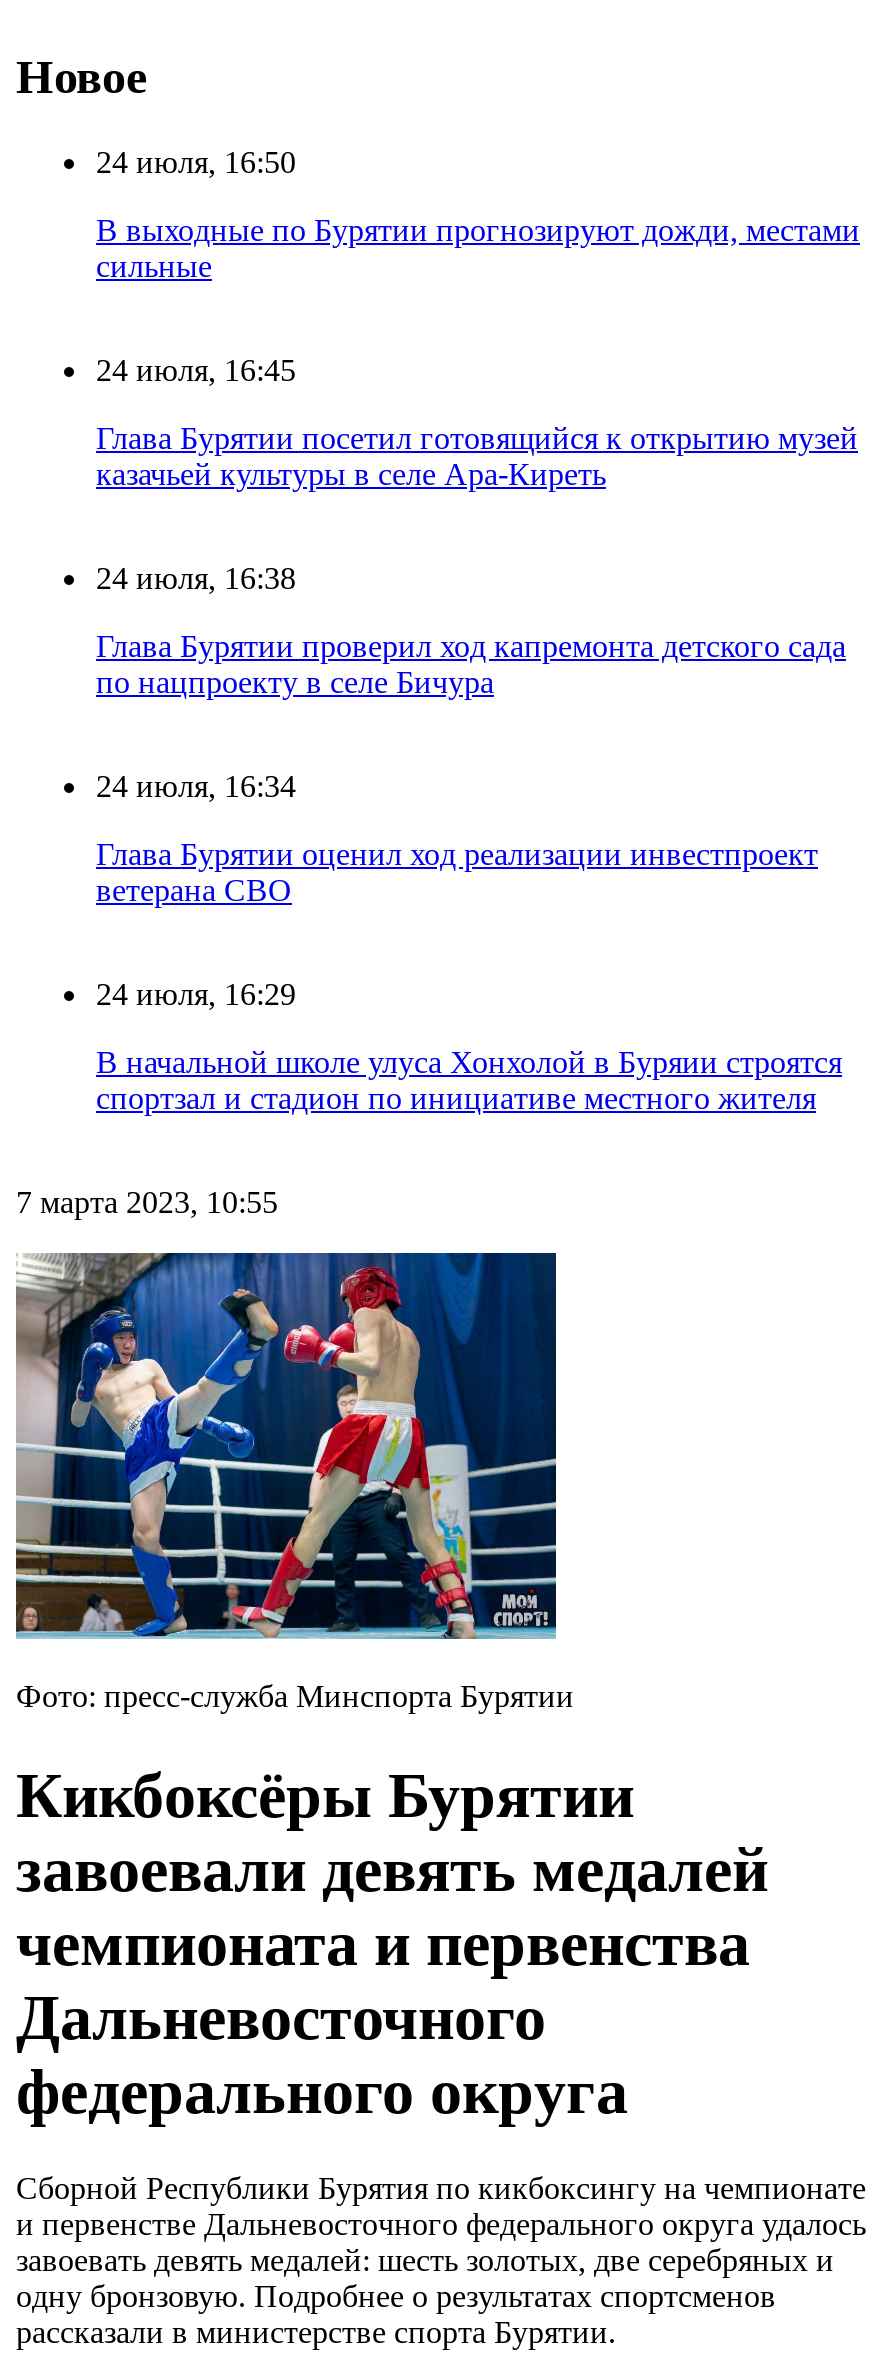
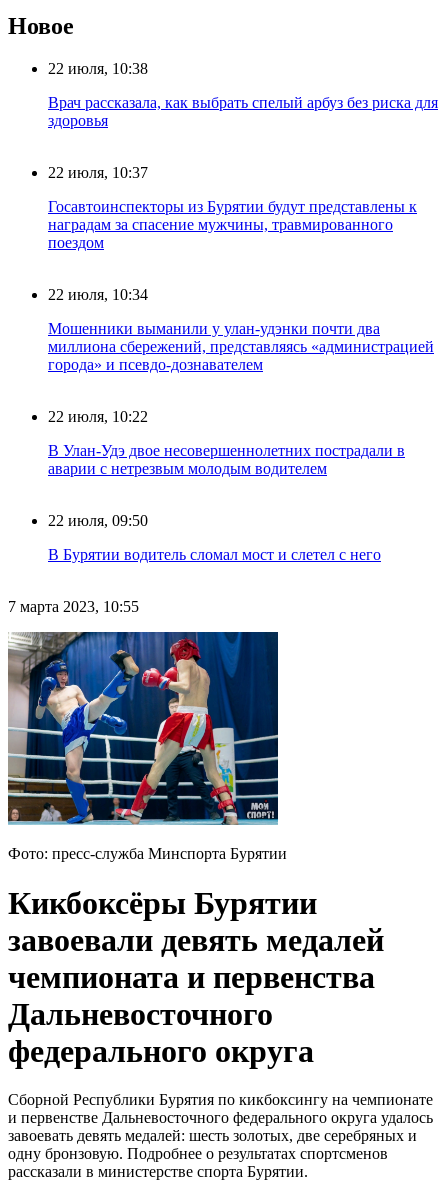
[96,145,296,179] 24 июля, 16:50 -> [48,60,148,77] 22 июля, 10:38
[96,213,860,283] В выходные по Бурятии прогнозируют дожди, местами | сильные -> [48,94,438,129] Врач рассказала, как выбрать спелый арбуз без риска для | здоровья
[96,353,296,387] 24 июля, 16:45 -> [48,164,148,181] 22 июля, 10:37
[96,421,858,491] Глава Бурятии посетил готовящийся к открытию музей | казачьей культуры в селе Ара-Киреть -> [48,198,417,251] Госавтоинспекторы из Бурятии будут представлены к | наградам за спасение мужчины, травмированного | поездом
[96,561,296,595] 24 июля, 16:38 -> [48,286,148,303] 22 июля, 10:34
[96,629,846,699] Глава Бурятии проверил ход капремонта детского сада | по нацпроекту в селе Бичура -> [48,320,434,373] Мошенники выманили у улан-удэнки почти два | миллиона сбережений, представляясь «администрацией | города» и псевдо-дознавателем
[96,769,296,803] 24 июля, 16:34 -> [48,408,148,425] 22 июля, 10:22
[96,837,818,907] Глава Бурятии оценил ход реализации инвестпроект | ветерана СВО -> [48,442,405,477] В Улан-Удэ двое несовершеннолетних пострадали в | аварии с нетрезвым молодым водителем
[96,977,296,1011] 24 июля, 16:29 -> [48,512,148,529] 22 июля, 09:50
[96,1045,842,1115] В начальной школе улуса Хонхолой в Буряии строятся | спортзал и стадион по инициативе местного жителя -> [48,546,381,563] В Бурятии водитель сломал мост и слетел с него

